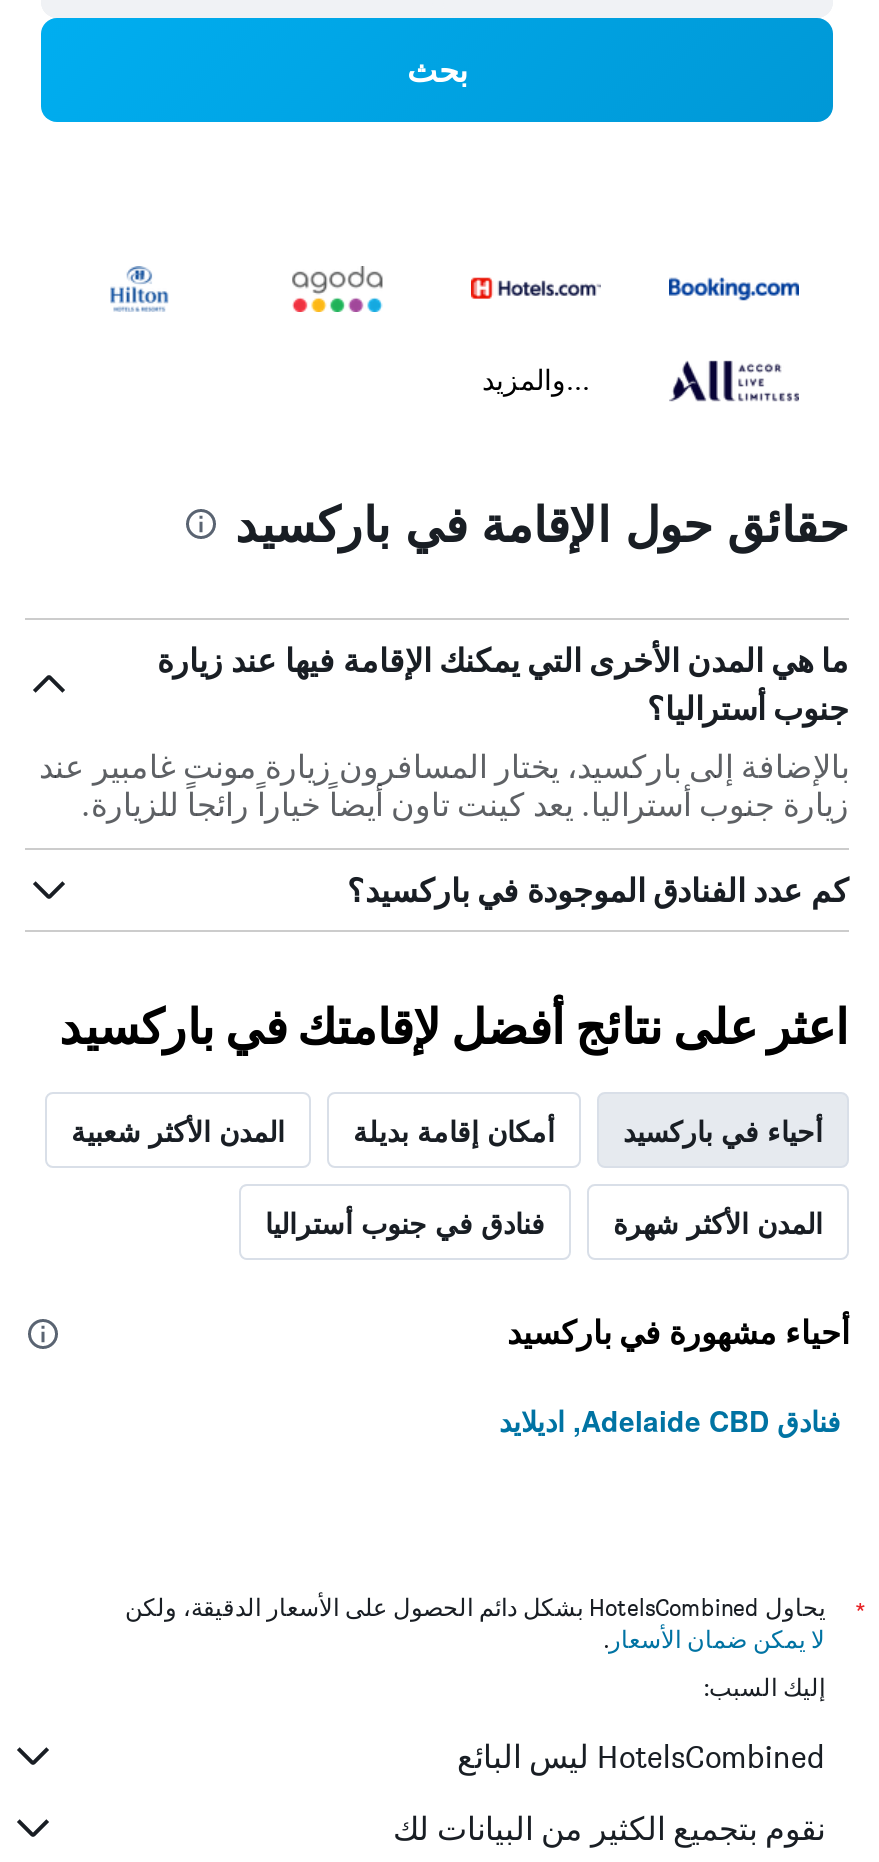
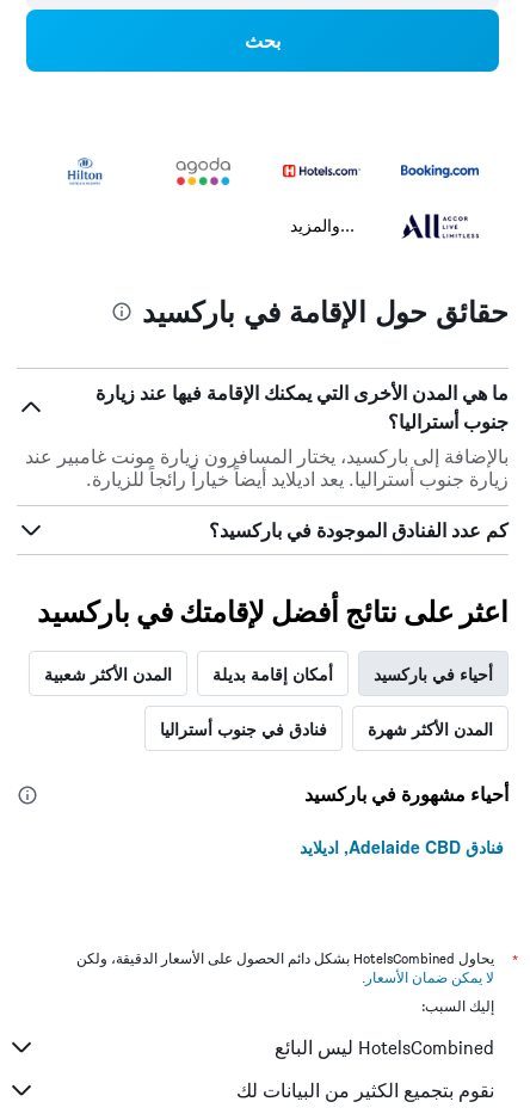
[81,786,849,824] زيارة جنوب أستراليا. يعد كينت تاون أيضاً خياراً رائجاً للزيارة. -> [86,468,509,491] زيارة جنوب أستراليا. يعد اديلايد أيضاً خياراً رائجاً للزيارة.

